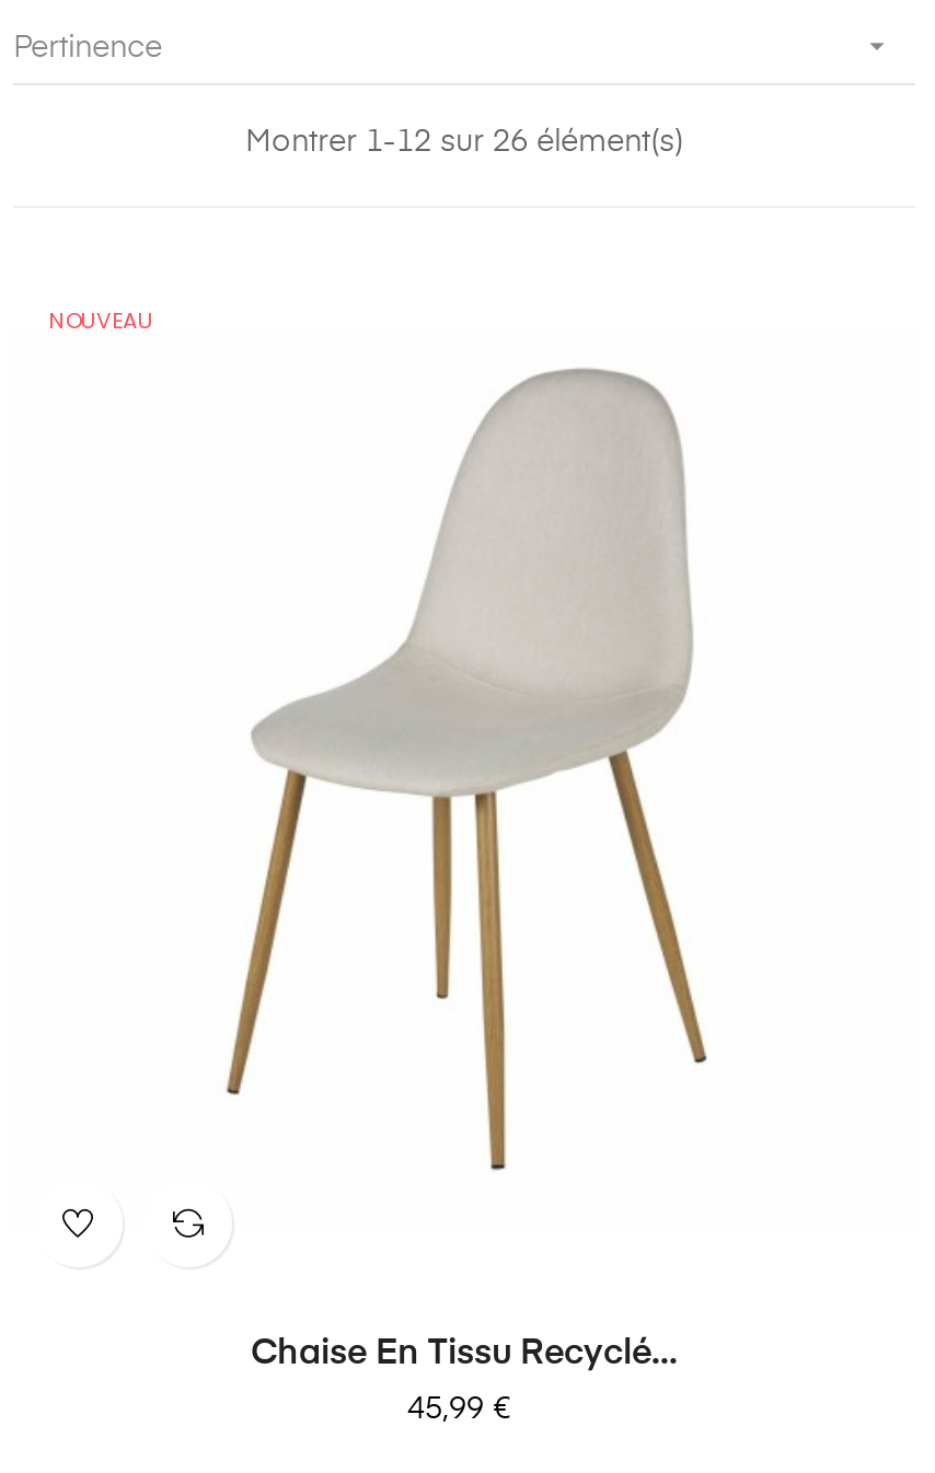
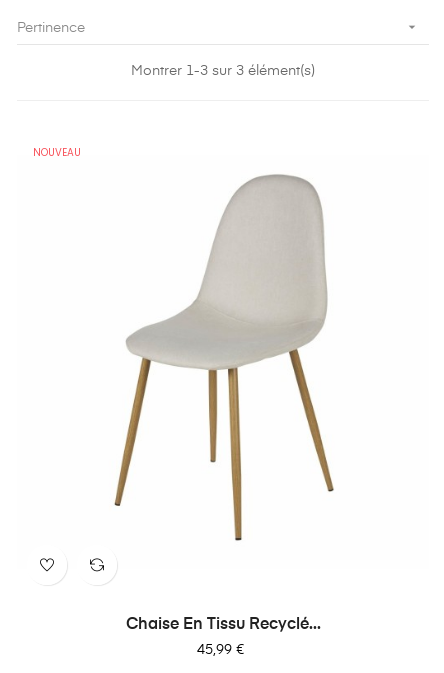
[245,127,683,158] Montrer 1-12 sur 26 élément(s) -> [131,64,315,78] Montrer 1-3 sur 3 élément(s)

